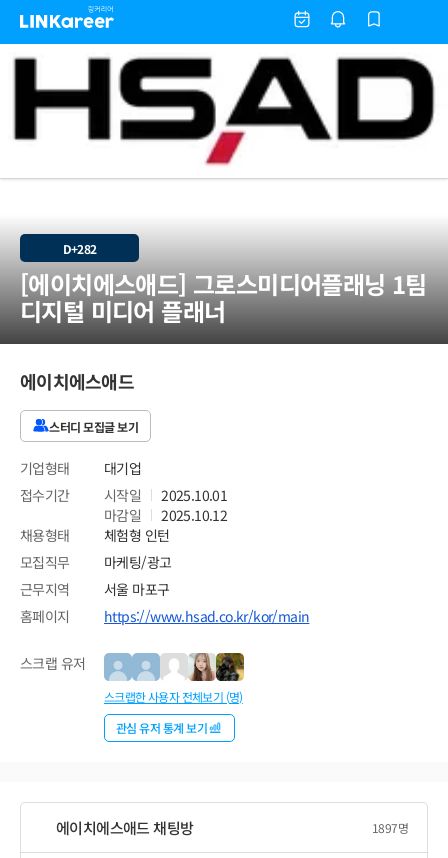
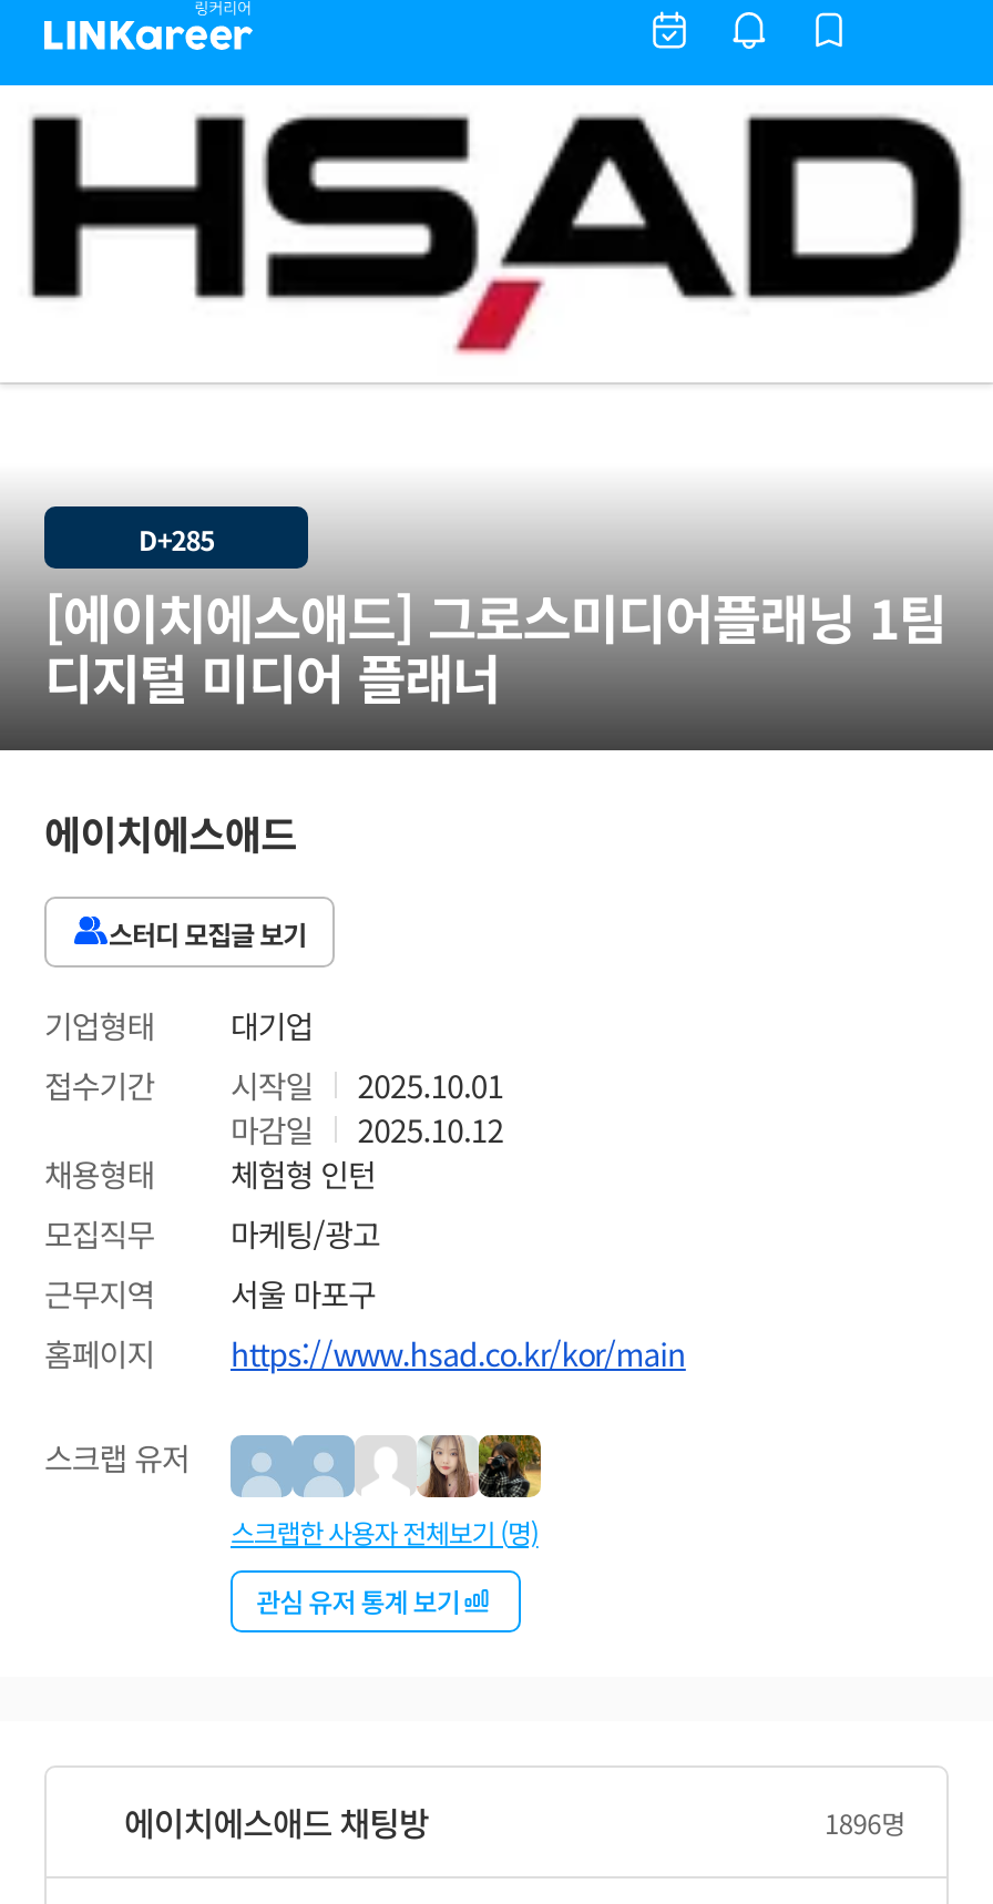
[62,239,96,256] D+282 -> [139,519,214,556] D+285
[372,819,408,836] 1897명 -> [825,1803,904,1841] 1896명

